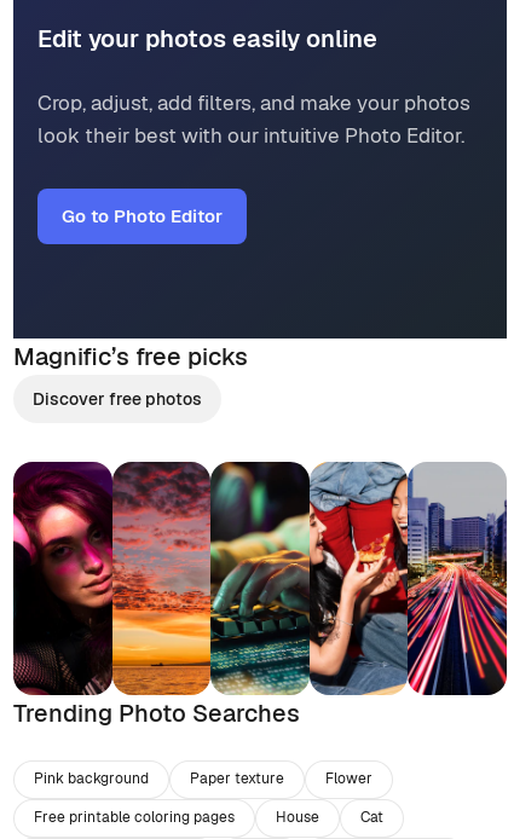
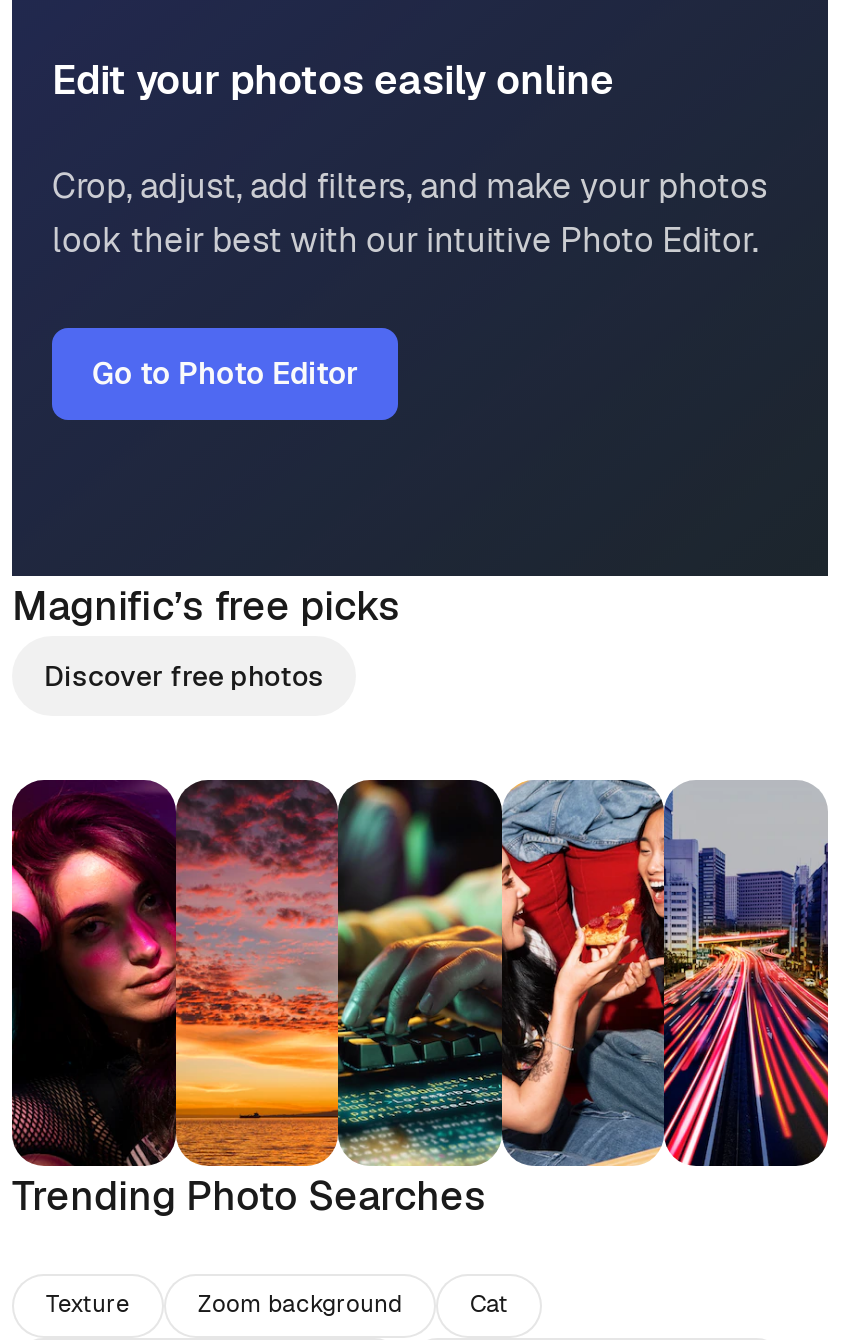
[34,769,372,828] Pink background | Paper texture | Flower | Free printable coloring pages | House -> [46,1289,402,1321] Texture | Zoom background

